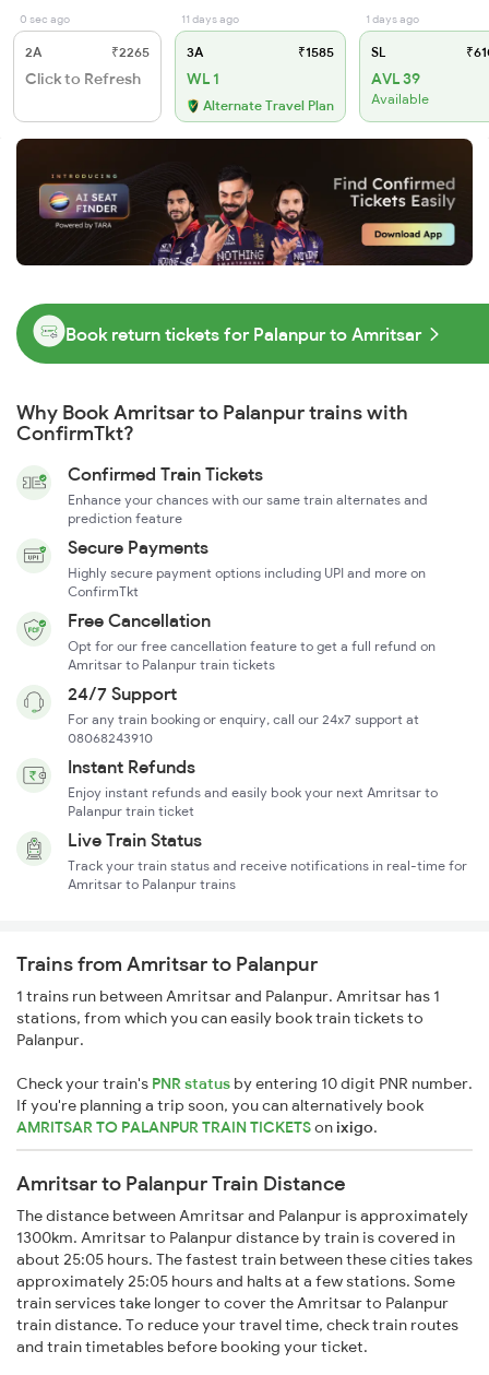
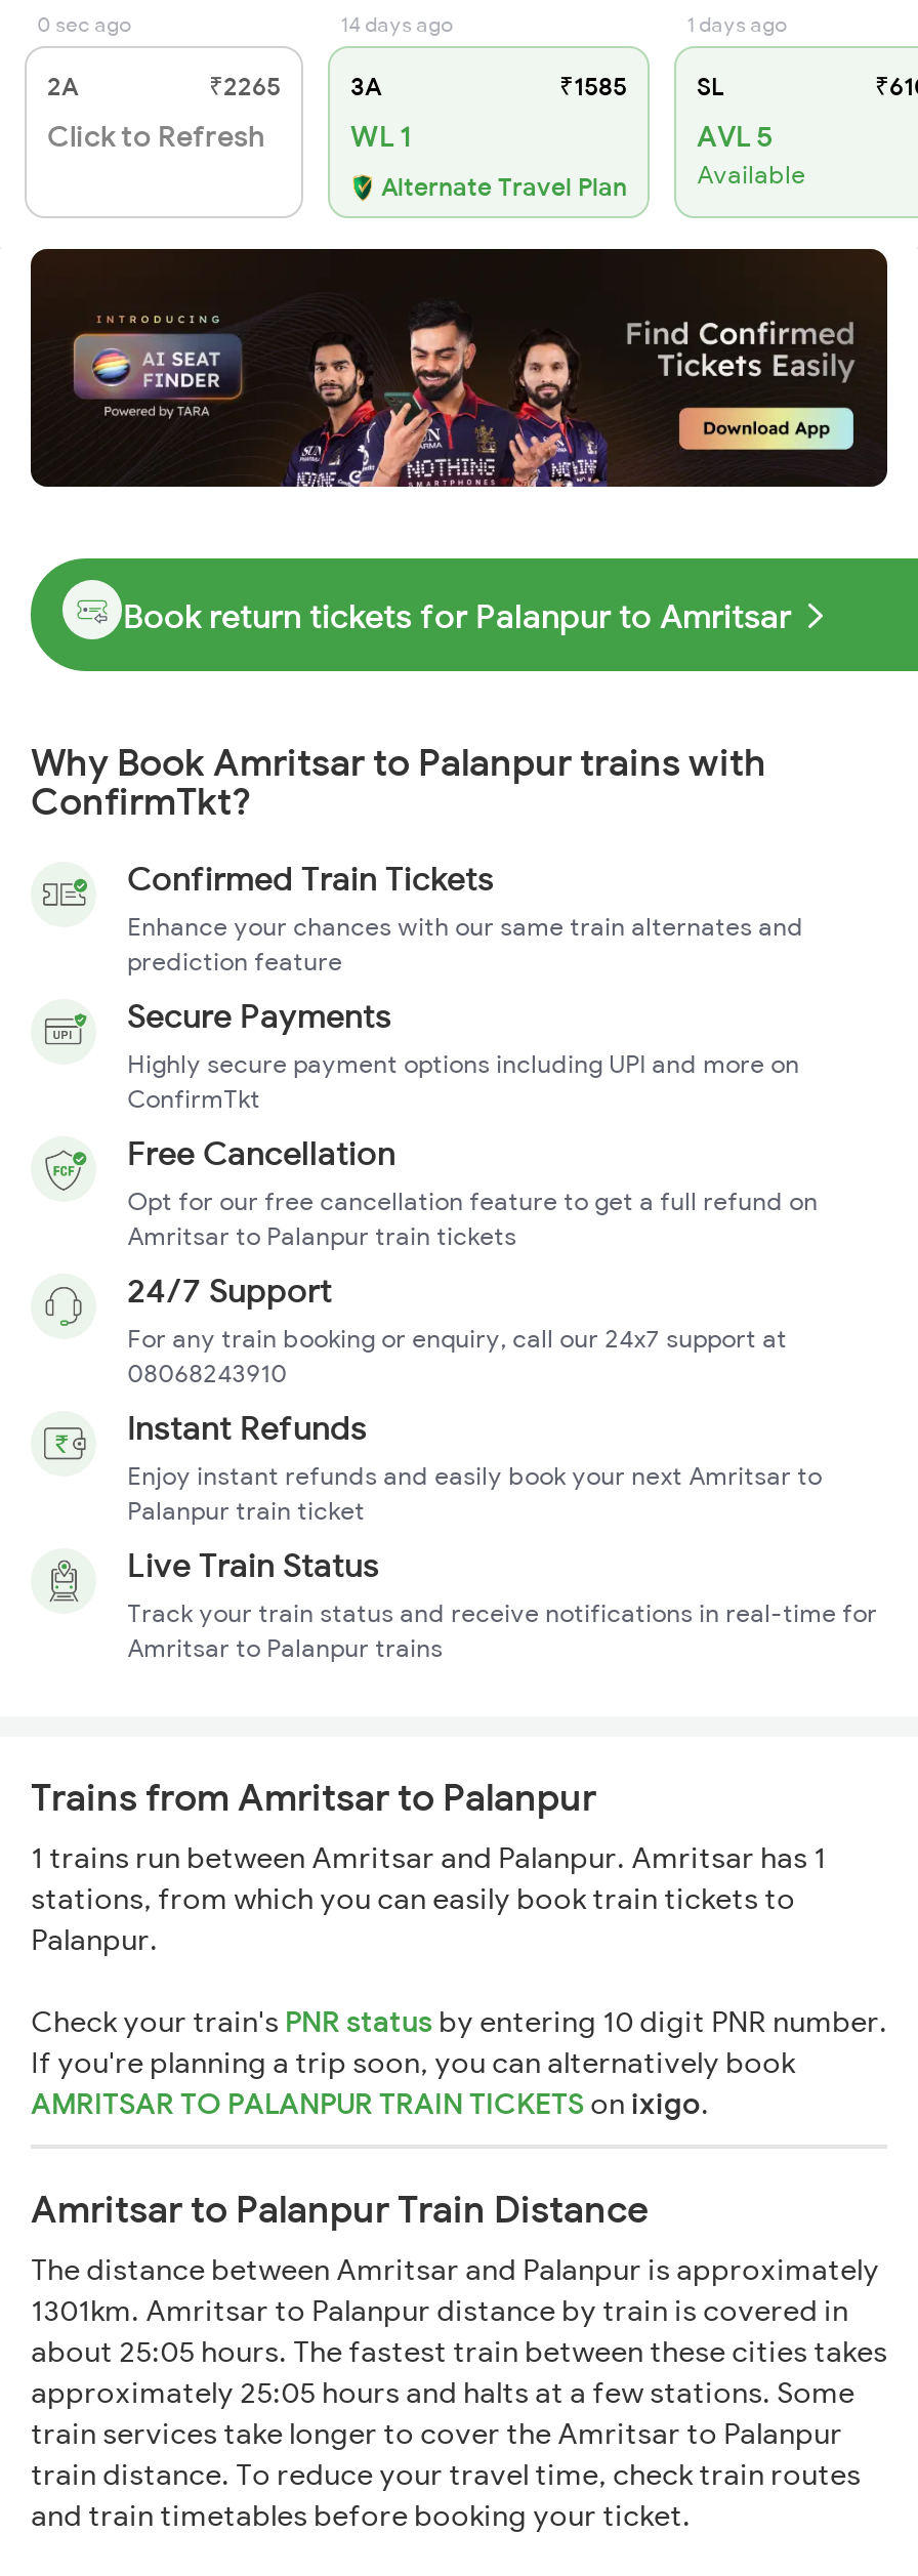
[181,12,239,26] 11 days ago -> [340,11,453,38] 14 days ago
[371,69,420,88] AVL 39 -> [697,118,773,155] AVL 5
[16,1228,455,1247] 1300km. Amritsar to Palanpur distance by train is covered in -> [31,2292,848,2329] 1301km. Amritsar to Palanpur distance by train is covered in

